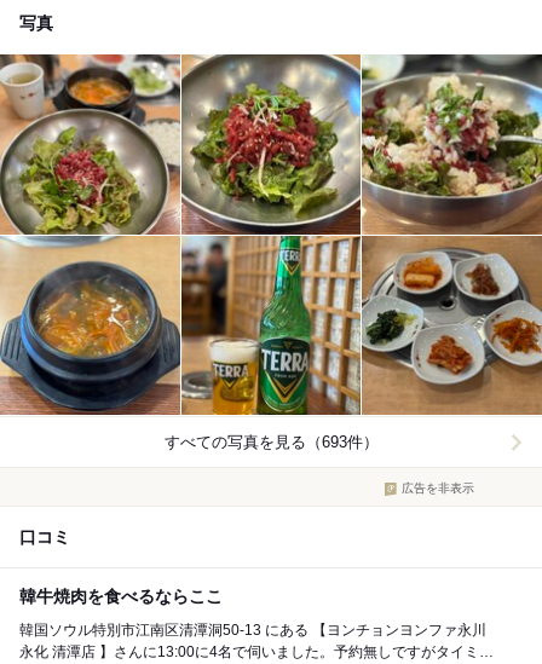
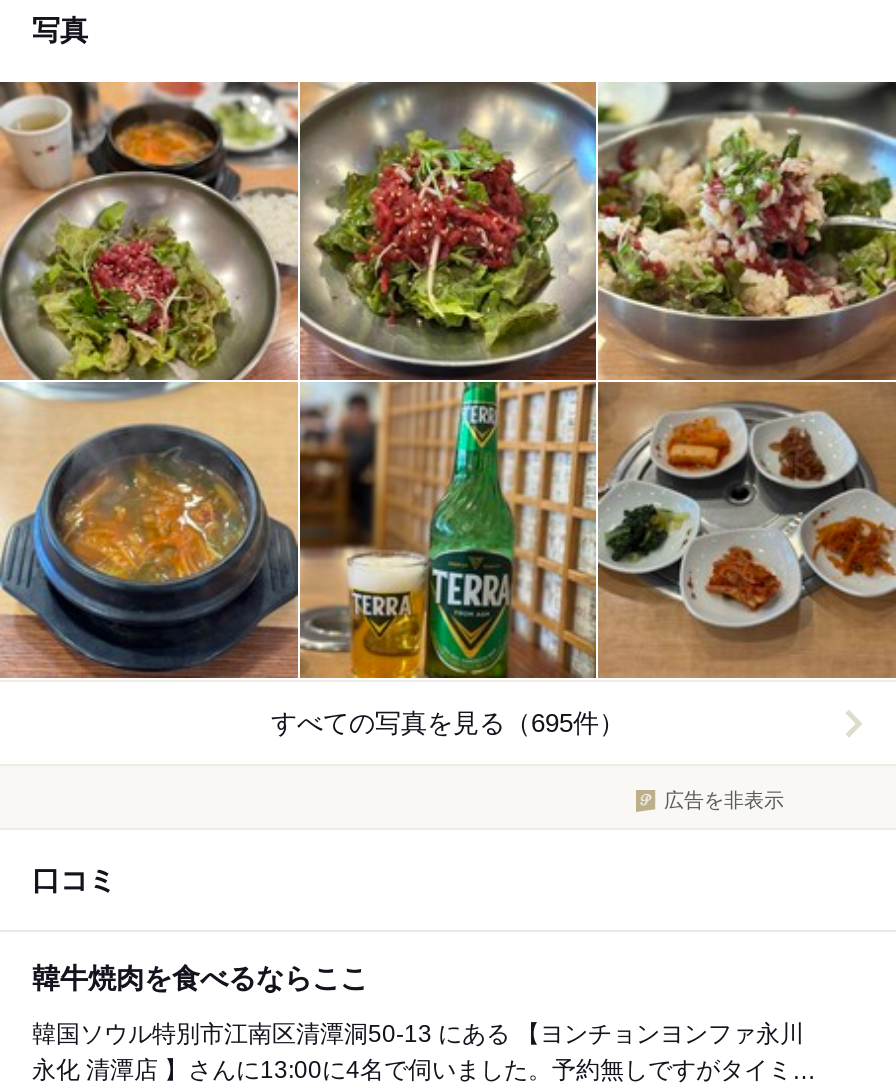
[164,433,378,451] すべての写真を見る（693件） -> [271,709,625,739] すべての写真を見る（695件）

